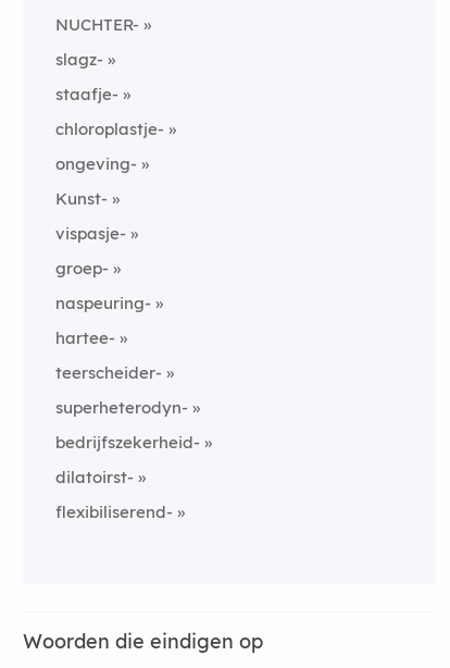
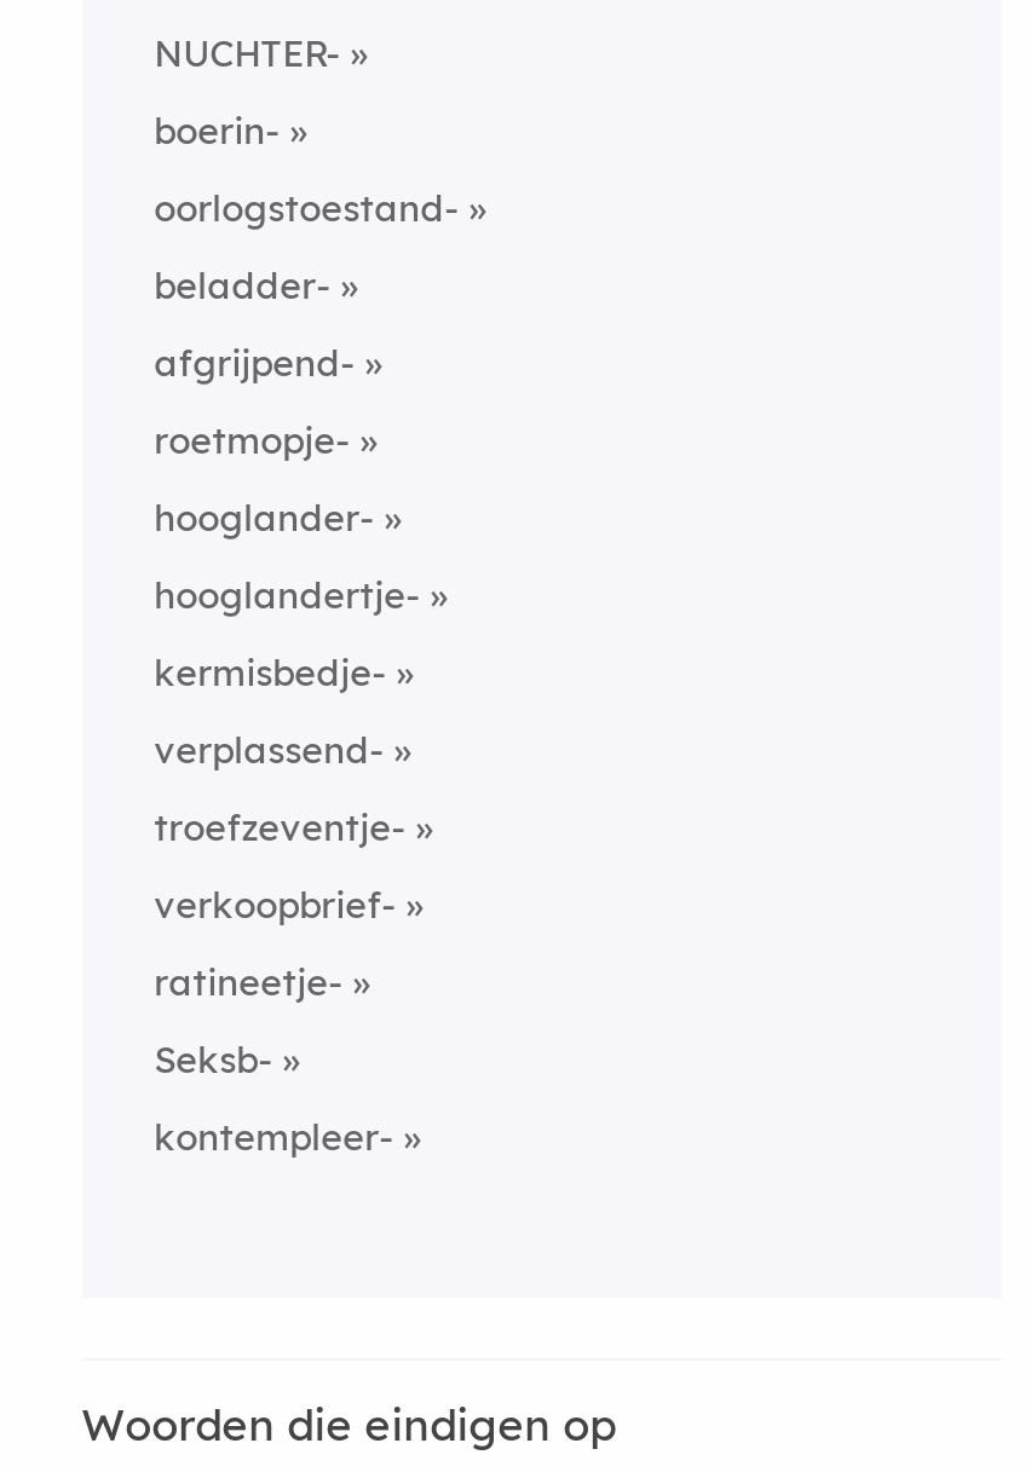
[55,49,103,70] slagz- -> [154,108,280,154] boerin-
[55,84,118,104] staafje- -> [154,185,459,231] oorlogstoestand-
[55,119,164,139] chloroplastje- -> [154,262,331,308] beladder-
[55,153,137,174] ongeving- -> [154,340,355,386] afgrijpend-
[55,188,107,209] Kunst- -> [154,417,350,463] roetmopje-
[55,223,126,244] vispasje- -> [154,495,374,541] hooglander-
[55,258,108,279] groep- -> [154,572,420,618] hooglandertje-
[55,293,151,313] naspeuring- -> [154,650,386,695] kermisbedje-
[55,327,115,348] hartee- -> [154,727,384,773] verplassend-
[55,362,162,383] teerscheider- -> [154,804,406,850] troefzeventje-
[55,397,188,418] superheterodyn- -> [154,882,396,928] verkoopbrief-
[55,432,200,453] bedrijfszekerheid- -> [154,959,343,1005] ratineetje-
[55,467,133,487] dilatoirst- -> [154,1037,273,1083] Seksb-
[55,502,172,522] flexibiliserend- -> [154,1114,394,1160] kontempleer-

